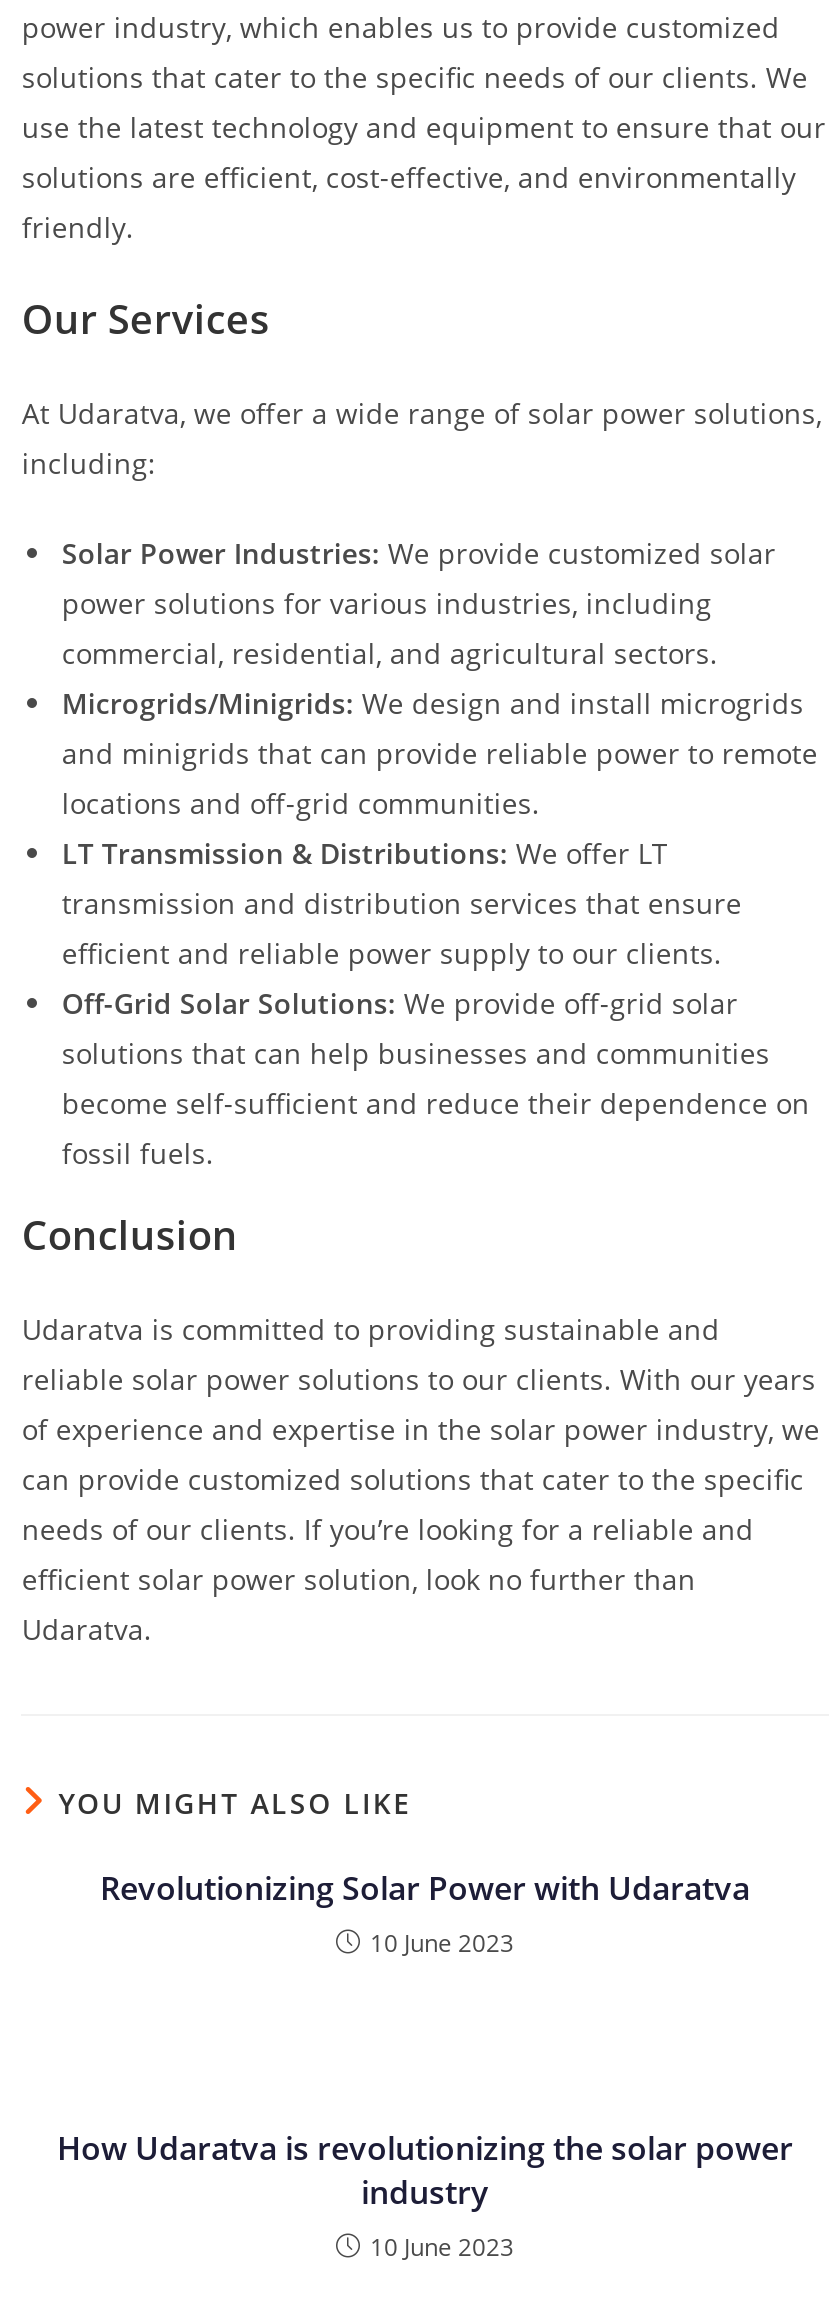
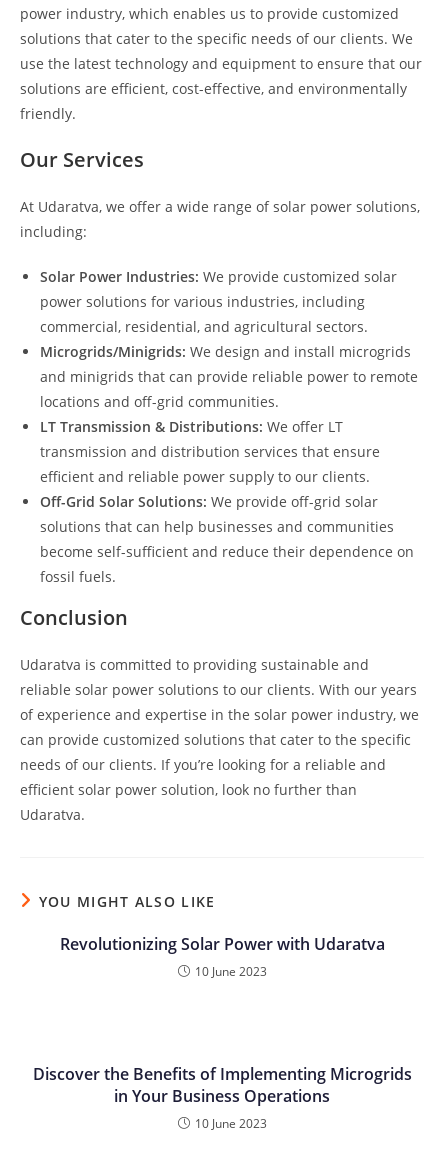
[57,2126,793,2214] How Udaratva is revolutionizing the solar power | industry -> [32,1063,411,1107] Discover the Benefits of Implementing Microgrids | in Your Business Operations

